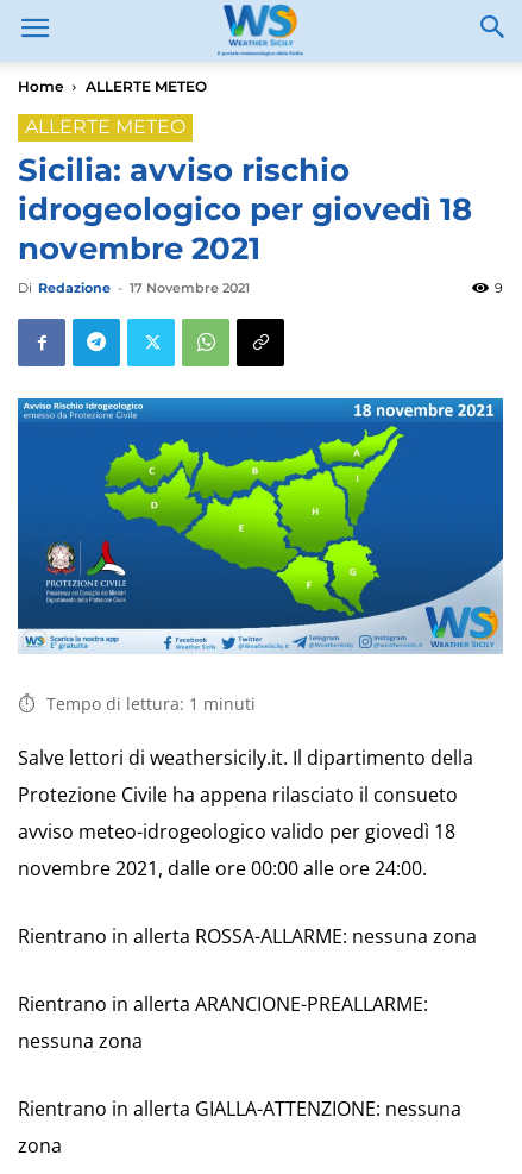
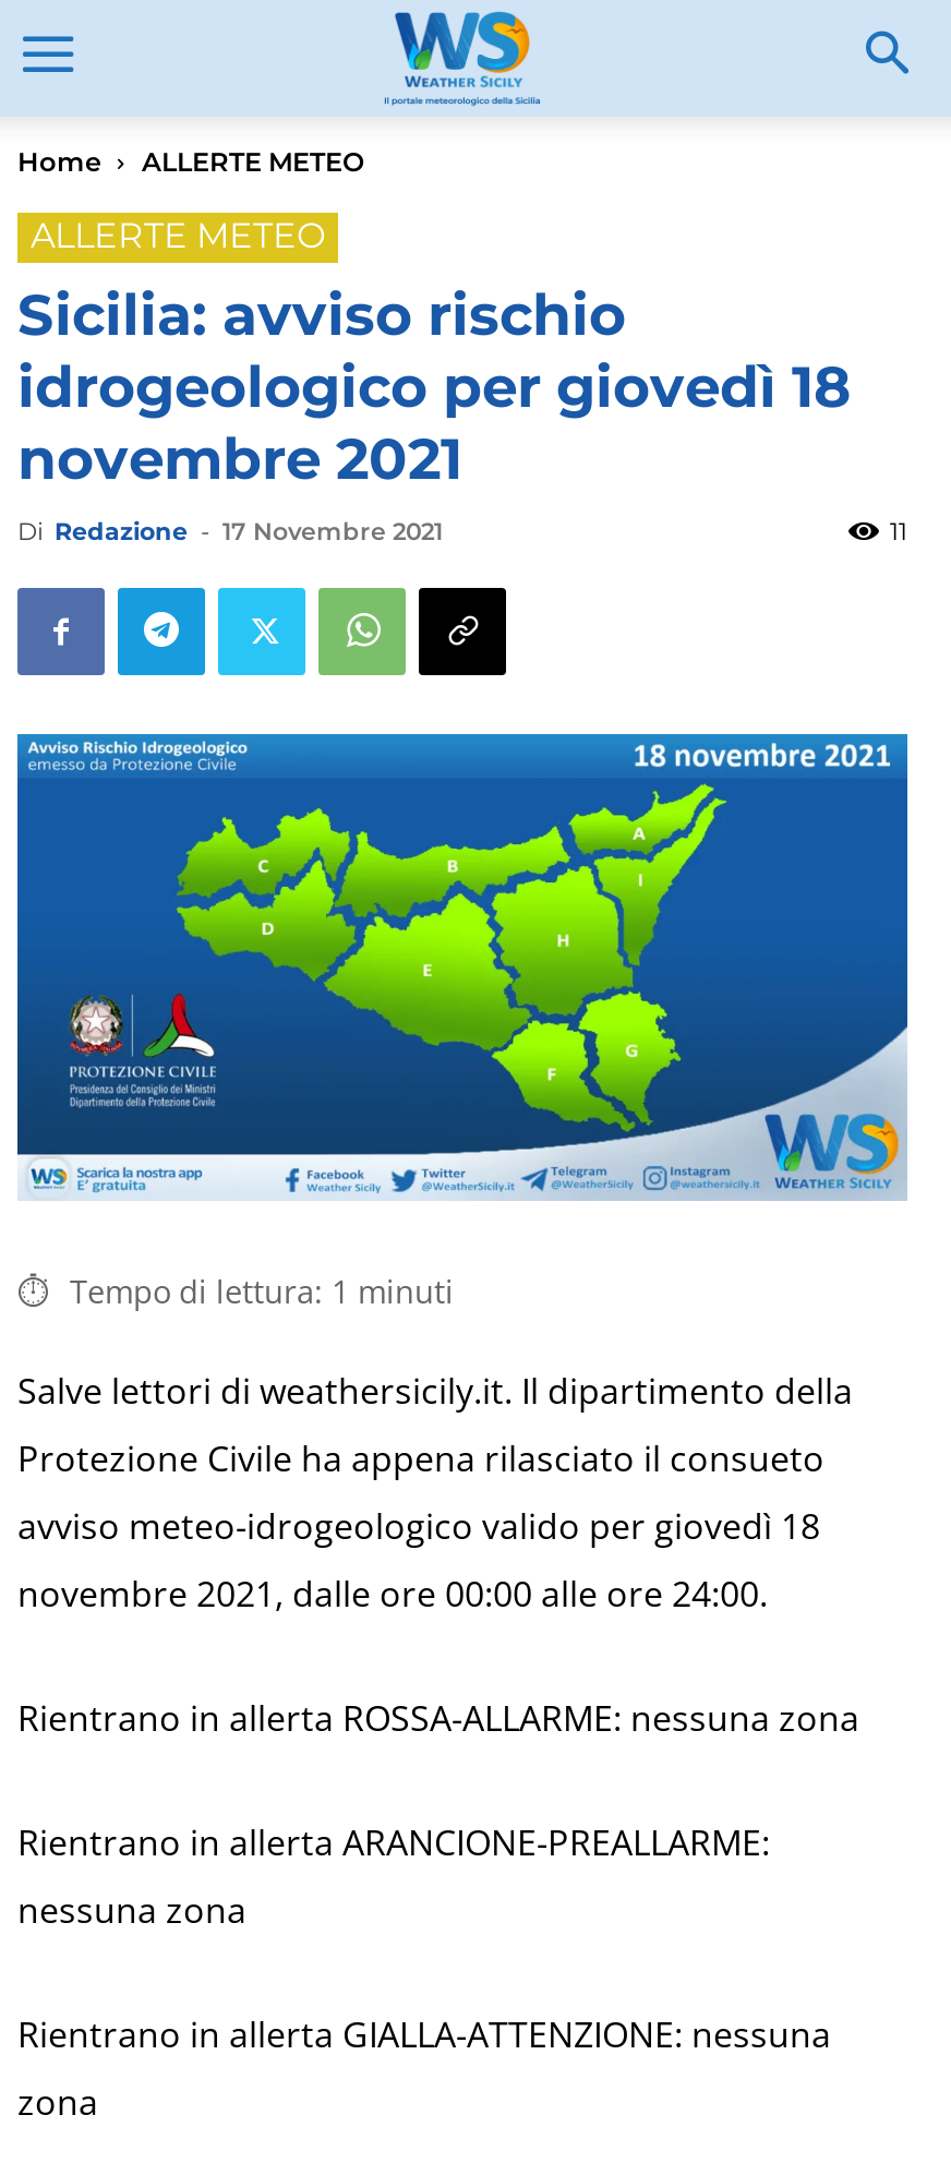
[495,280,503,296] 9 -> [890,516,907,546] 11

